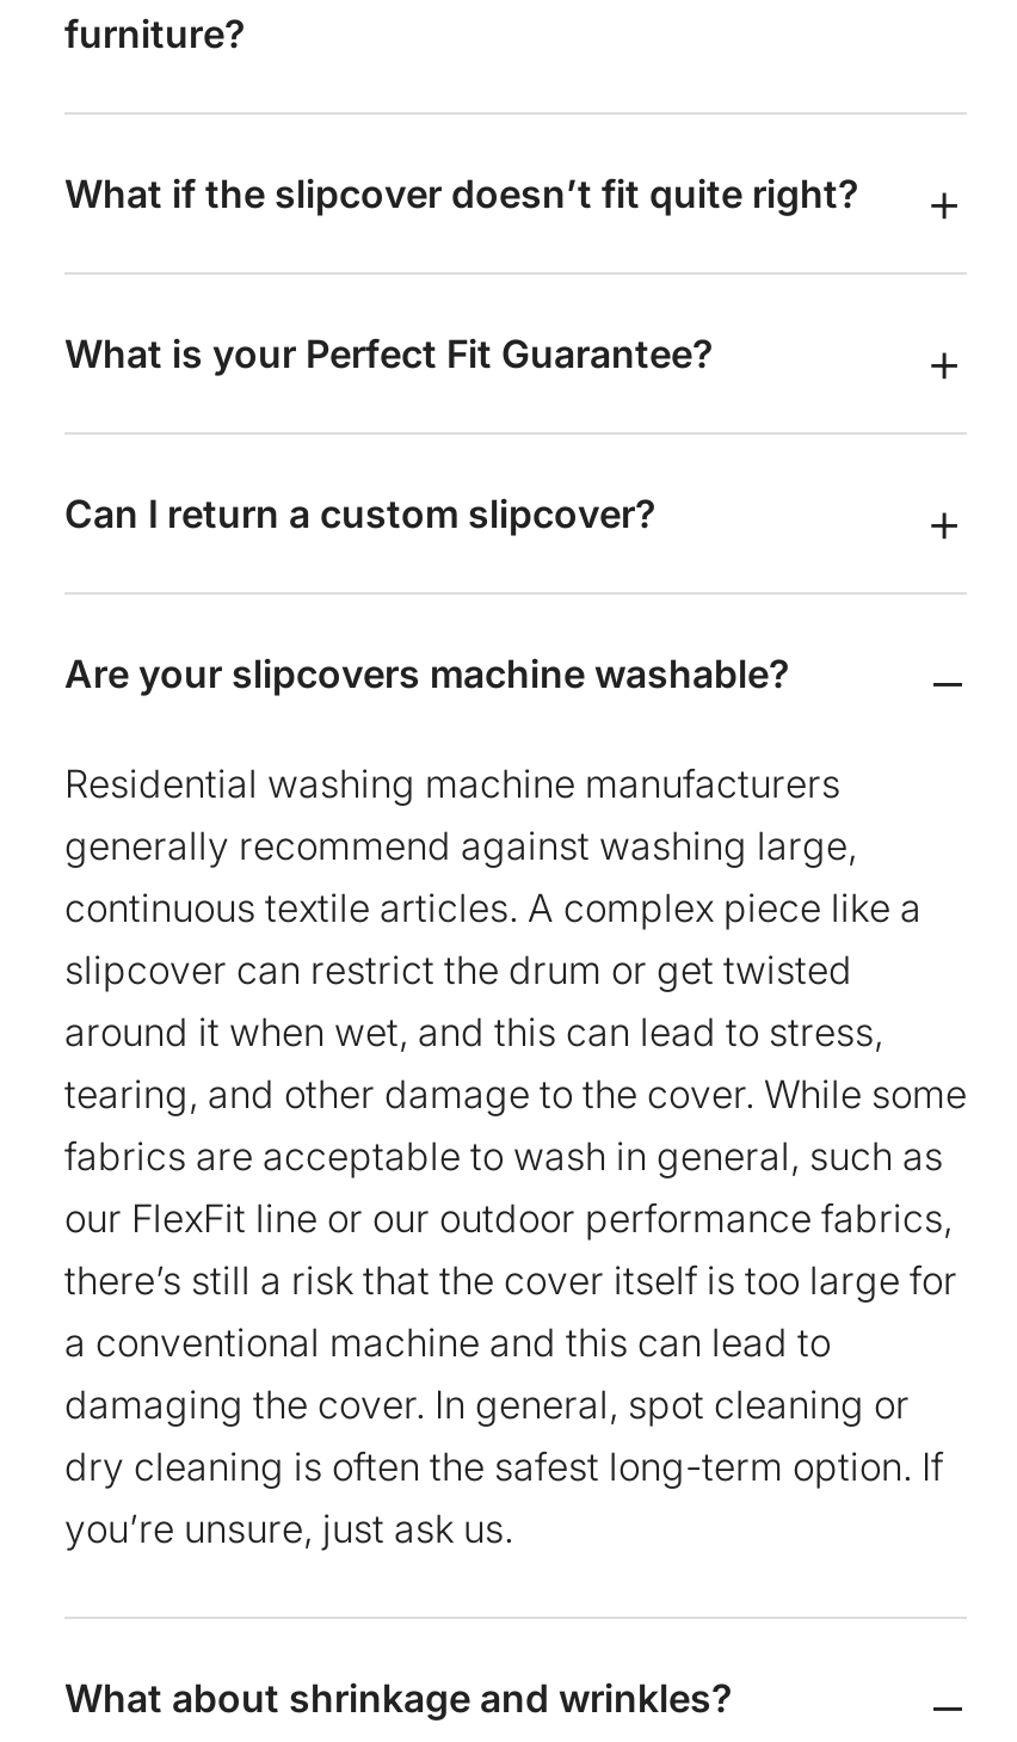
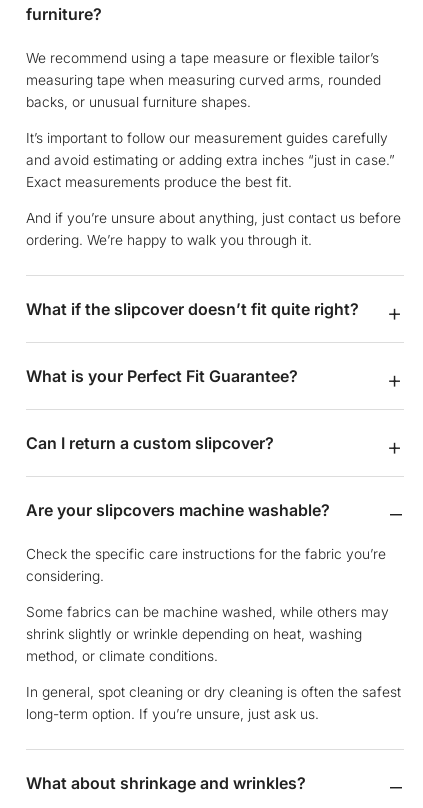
none -> [26,50,401,248] We recommend using a tape measure or flexible tailor’s | measuring tape when measuring curved arms, rounded | backs, or unusual furniture shapes. | It’s important to follow our measurement guides carefully | and avoid estimating or adding extra inches “just in case.” | Exact measurements produce the best fit. | And if you’re unsure about anything, just contact us before | ordering. We’re happy to walk you through it.
moved [64,170,859,697] -> [26,299,359,520]: What if the slipcover doesn’t fit quite right? | What is your Perfect Fit Guarantee? | Can I return a custom slipcover? | Are your slipcovers machine washable?
[64,759,967,1552] Residential washing machine manufacturers | generally recommend against washing large, | continuous textile articles. A complex piece like a | slipcover can restrict the drum or get twisted | around it when wet, and this can lead to stress, | tearing, and other damage to the cover. While some | fabrics are acceptable to wash in general, such as | our FlexFit line or our outdoor performance fabrics, | there’s still a risk that the cover itself is too large for | a conventional machine and this can lead to | damaging the cover. In general, spot cleaning or | dry cleaning is often the safest long-term option. If | you’re unsure, just ask us. -> [26,546,401,722] Check the specific care instructions for the fabric you’re | considering. | Some fabrics can be machine washed, while others may | shrink slightly or wrinkle depending on heat, washing | method, or climate conditions. | In general, spot cleaning or dry cleaning is often the safest | long-term option. If you’re unsure, just ask us.

